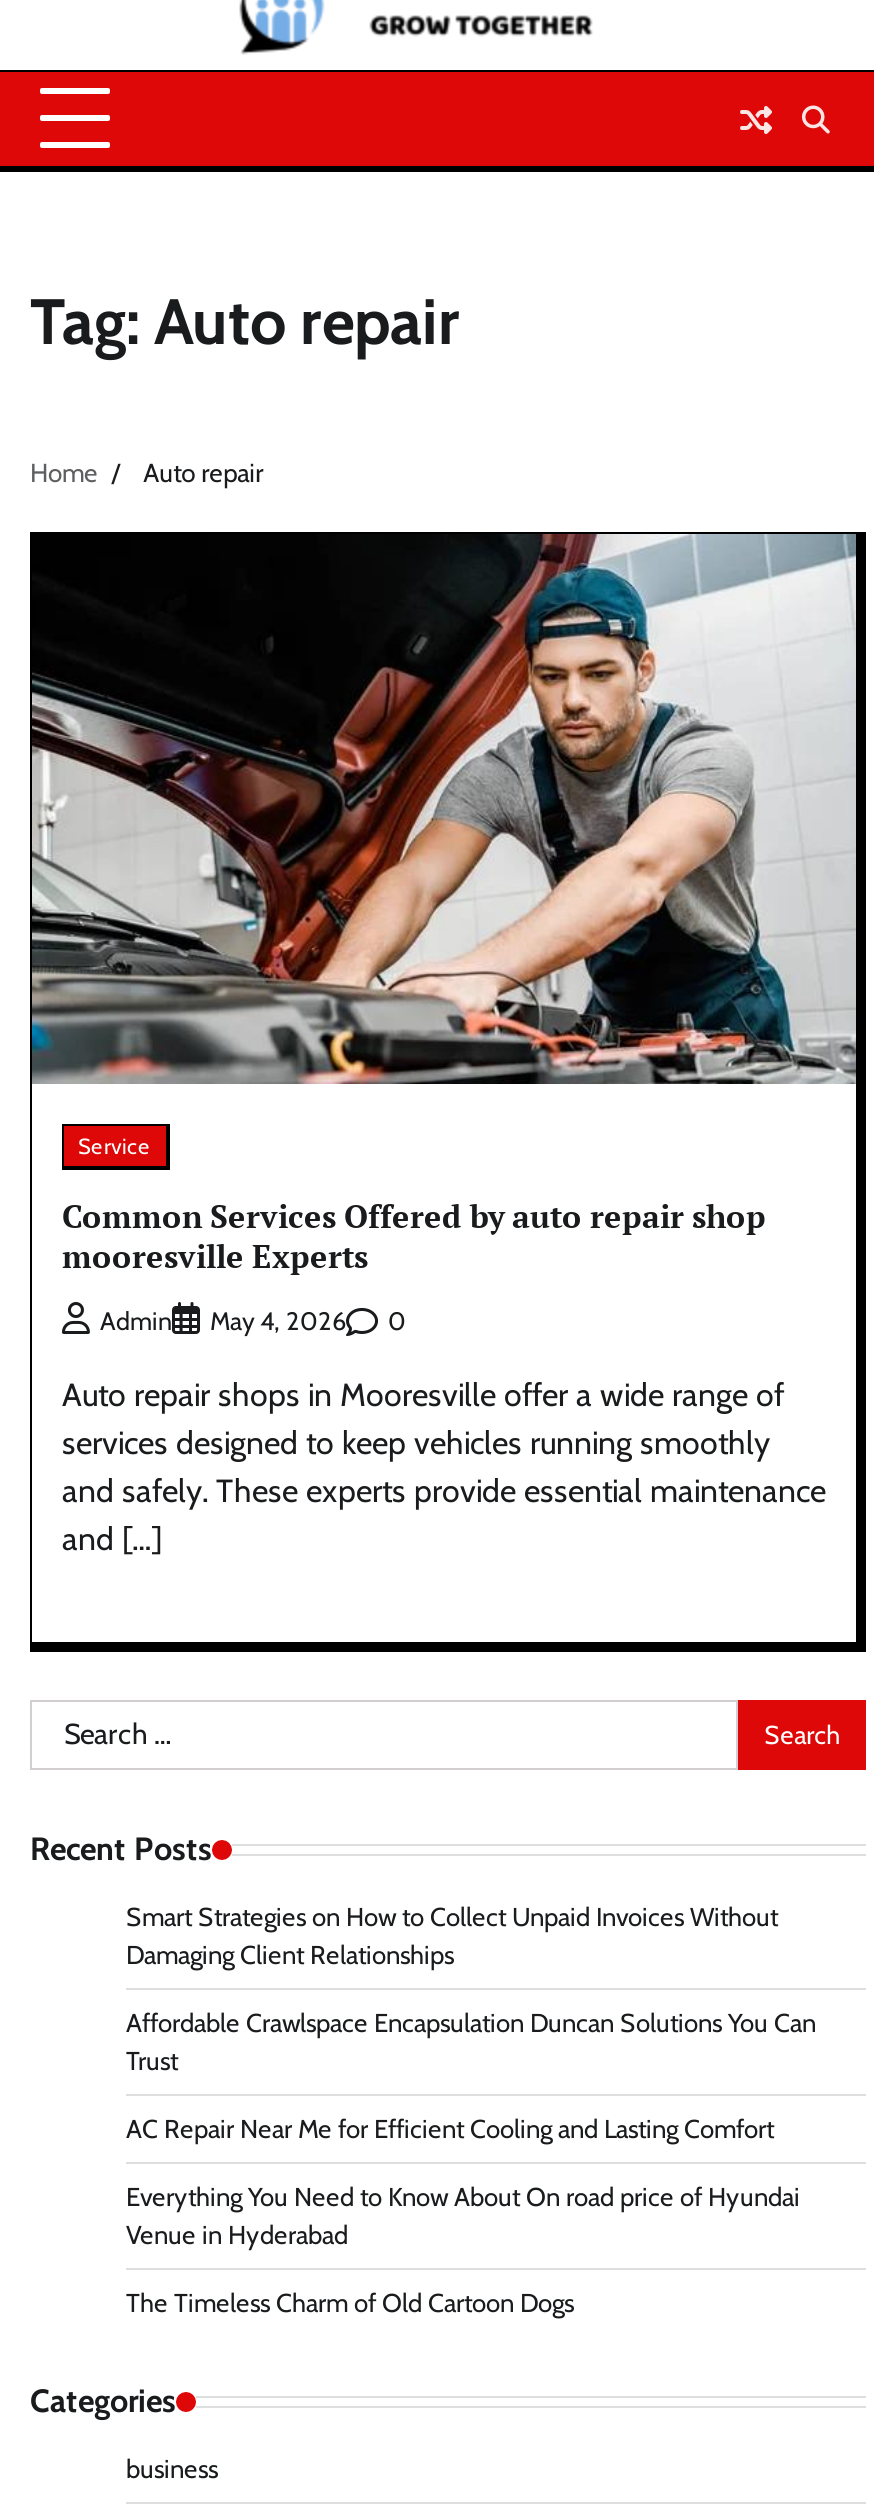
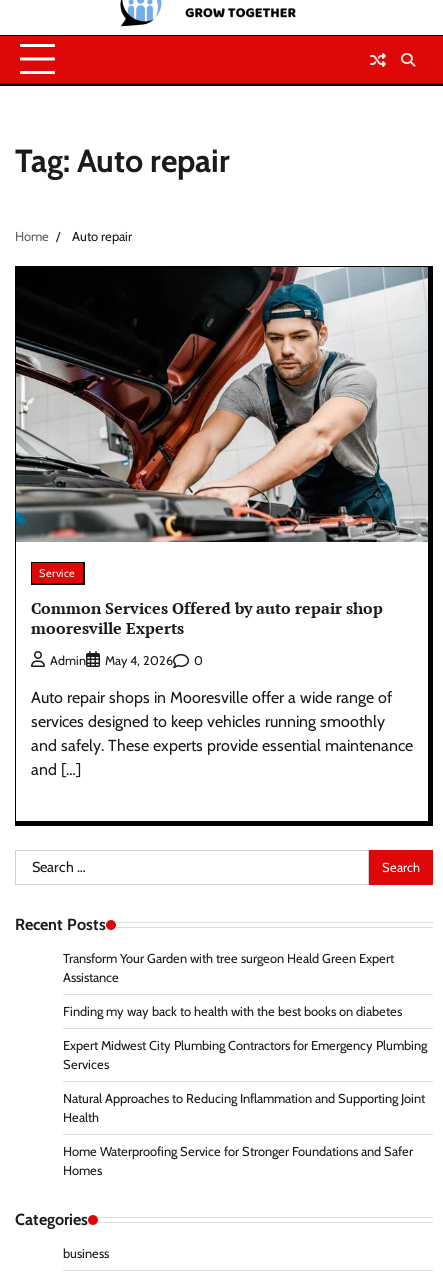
[126,1902,778,1970] Smart Strategies on How to Collect Unpaid Invoices Without | Damaging Client Relationships -> [63,951,394,985] Transform Your Garden with tree surgeon Heald Green Expert | Assistance
[126,2008,816,2076] Affordable Crawlspace Encapsulation Duncan Solutions You Can | Trust -> [63,1004,402,1019] Finding my way back to health with the best books on diabetes
[126,2114,774,2144] AC Repair Near Me for Efficient Cooling and Lasting Comfort -> [63,1038,427,1072] Expert Midwest City Plumbing Contractors for Emergency Plumbing | Services
[126,2182,800,2250] Everything You Need to Know About On road price of Hyundai | Venue in Hyderabad -> [63,1091,425,1125] Natural Approaches to Reducing Inflammation and Supporting Joint | Health
[126,2288,574,2318] The Timeless Charm of Old Cartoon Dogs -> [63,1144,413,1178] Home Waterproofing Service for Stronger Foundations and Safer | Homes

